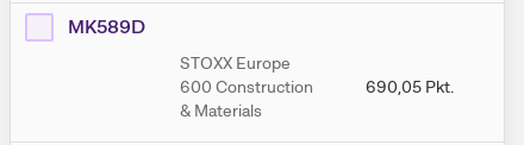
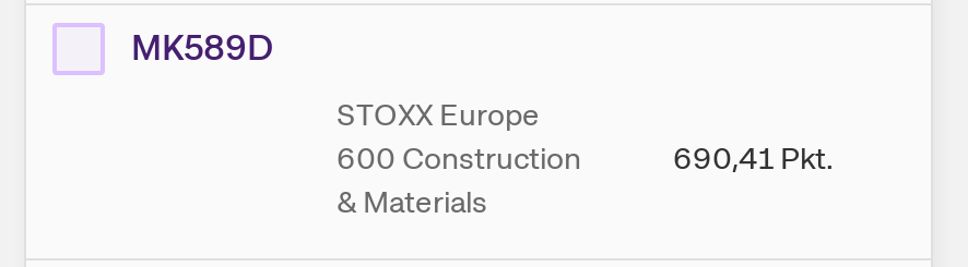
[366,76,454,98] 690,05 Pkt. -> [673,139,833,178] 690,41 Pkt.

